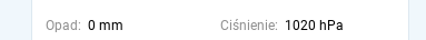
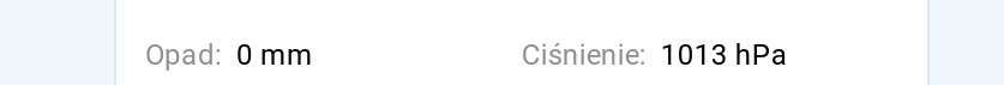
[220,18,344,33] Ciśnienie: 1020 hPa -> [522,38,788,72] Ciśnienie: 1013 hPa

